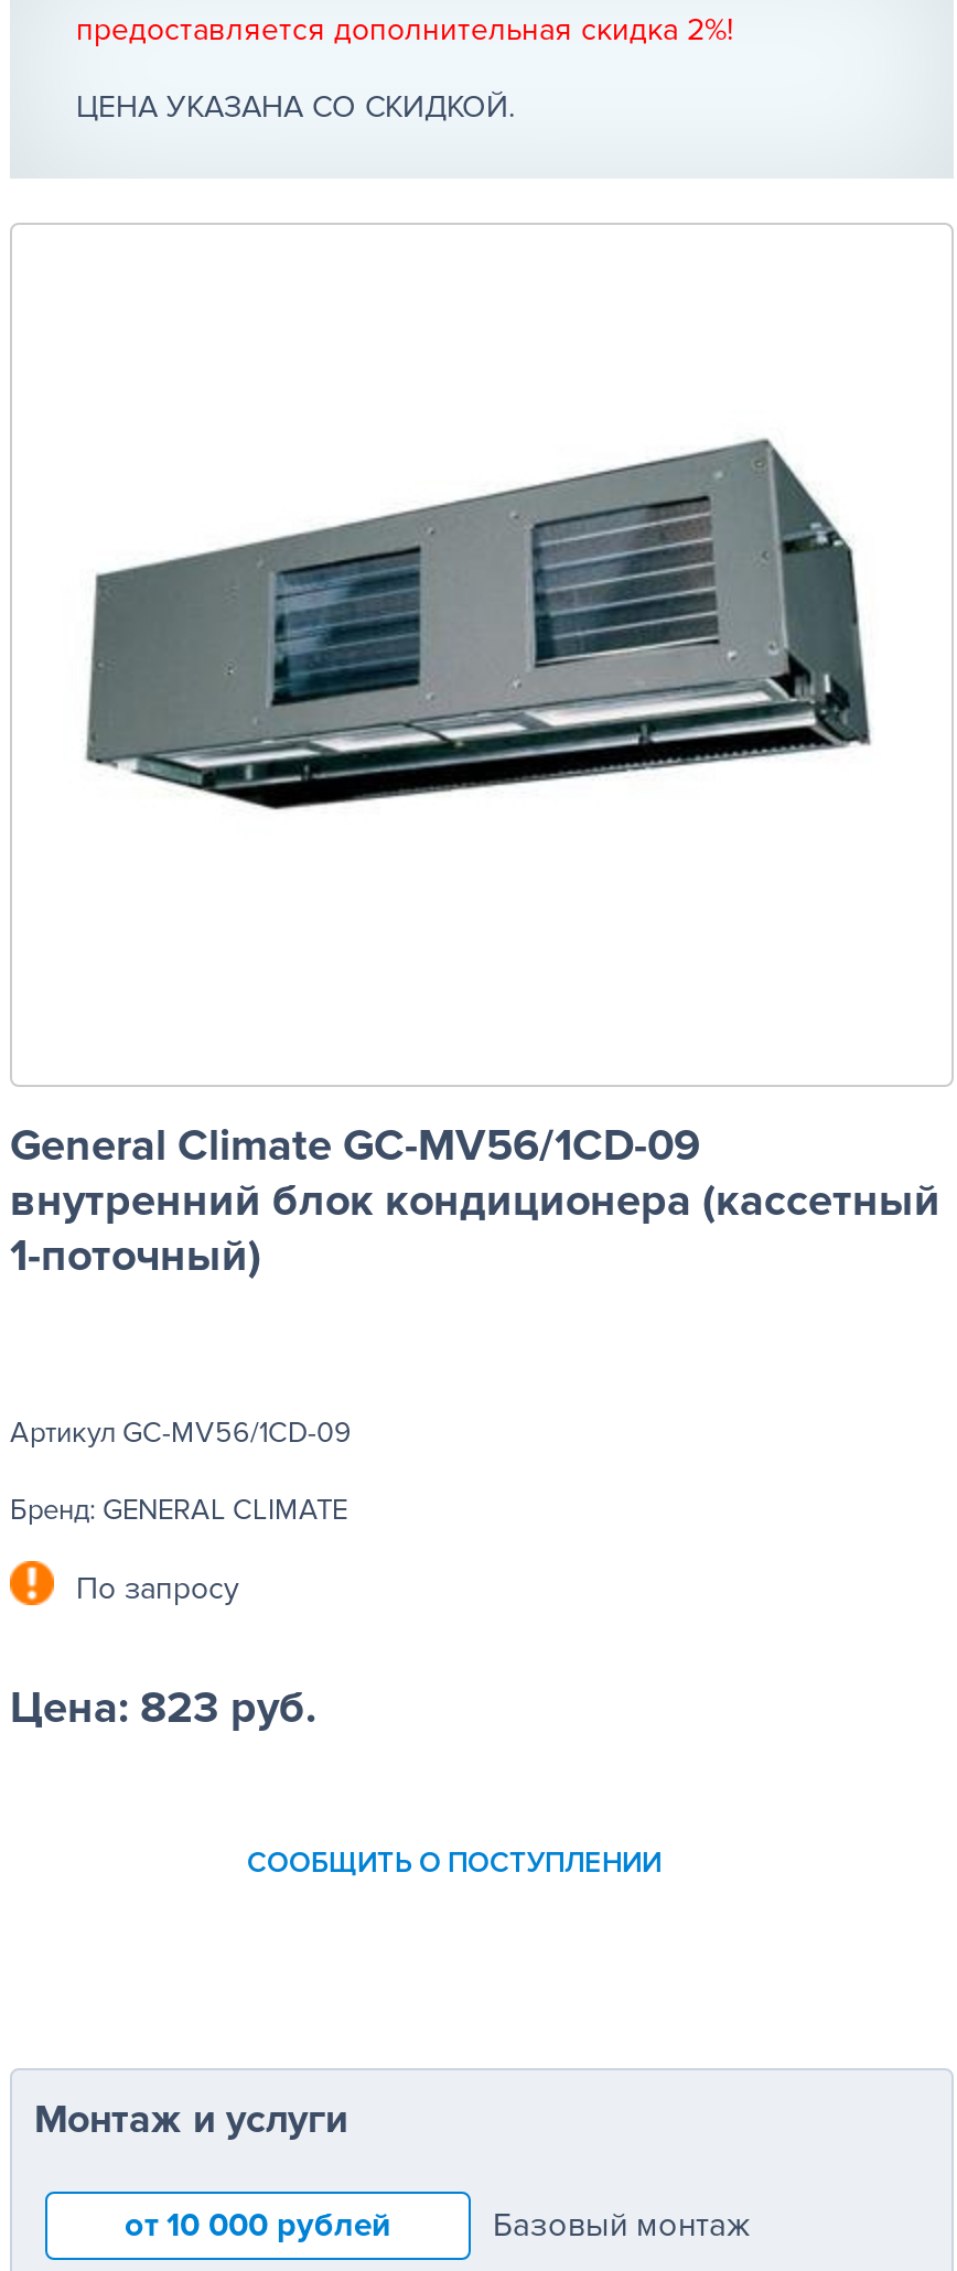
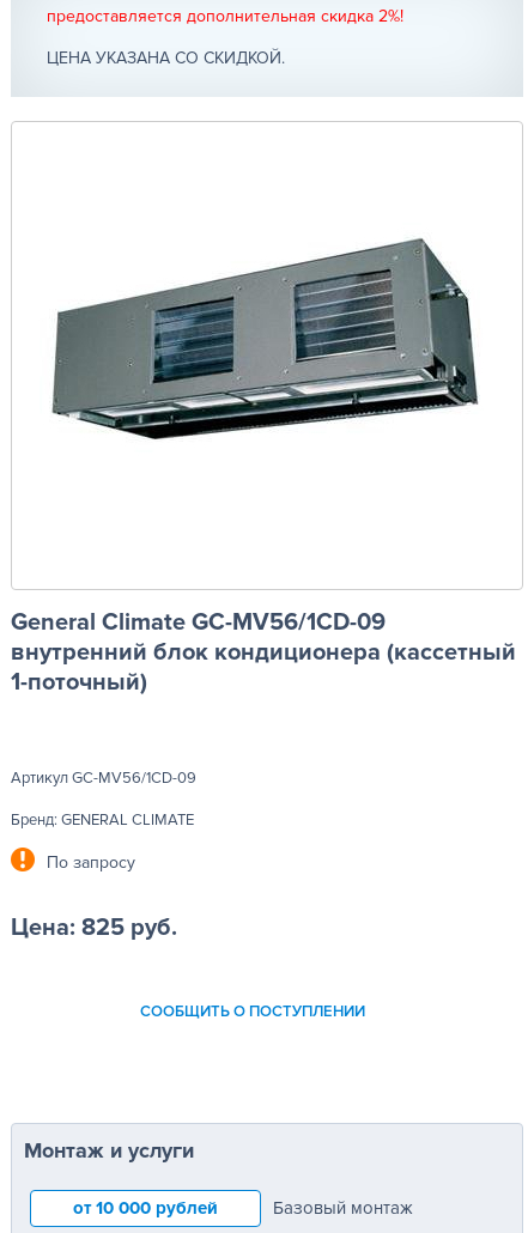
[10,1682,316,1735] Цена: 823 руб. -> [11,913,177,942] Цена: 825 руб.

